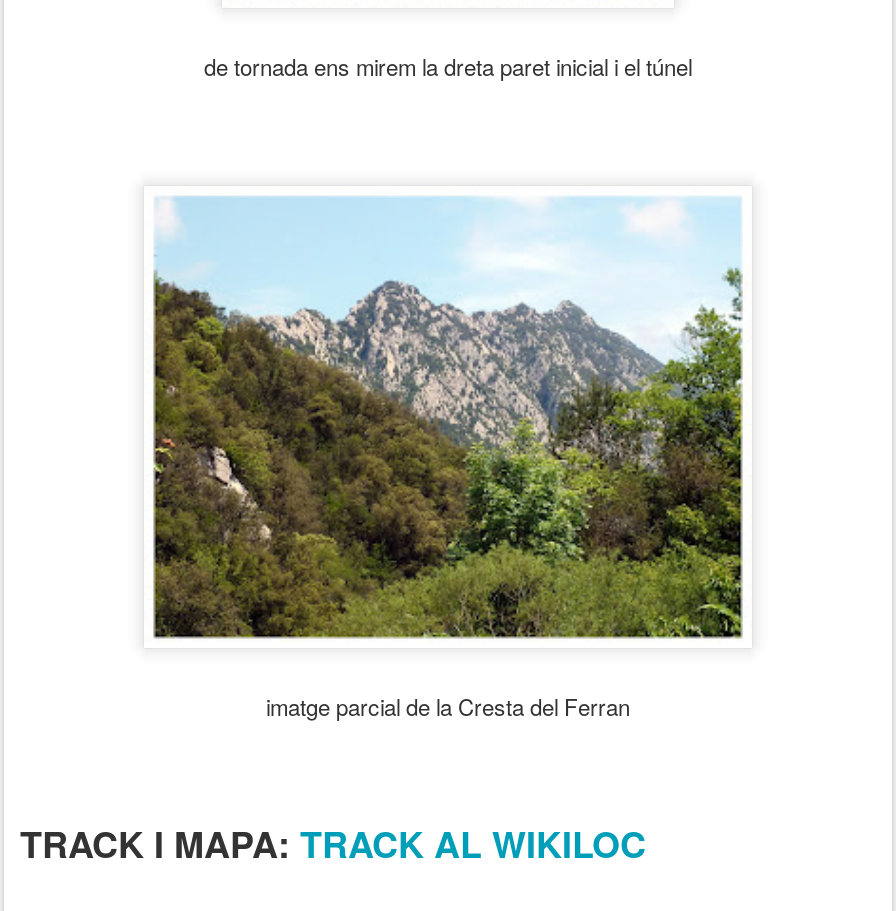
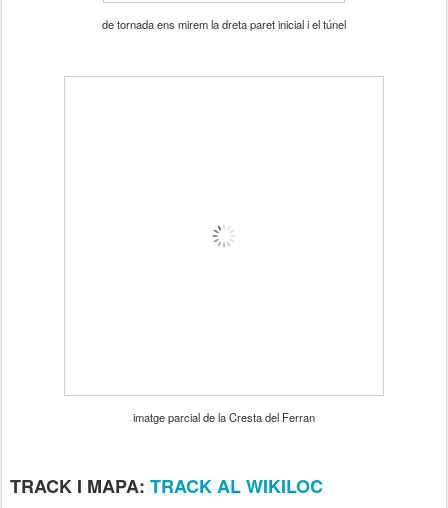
[152,196,744,640] [image] -> none

